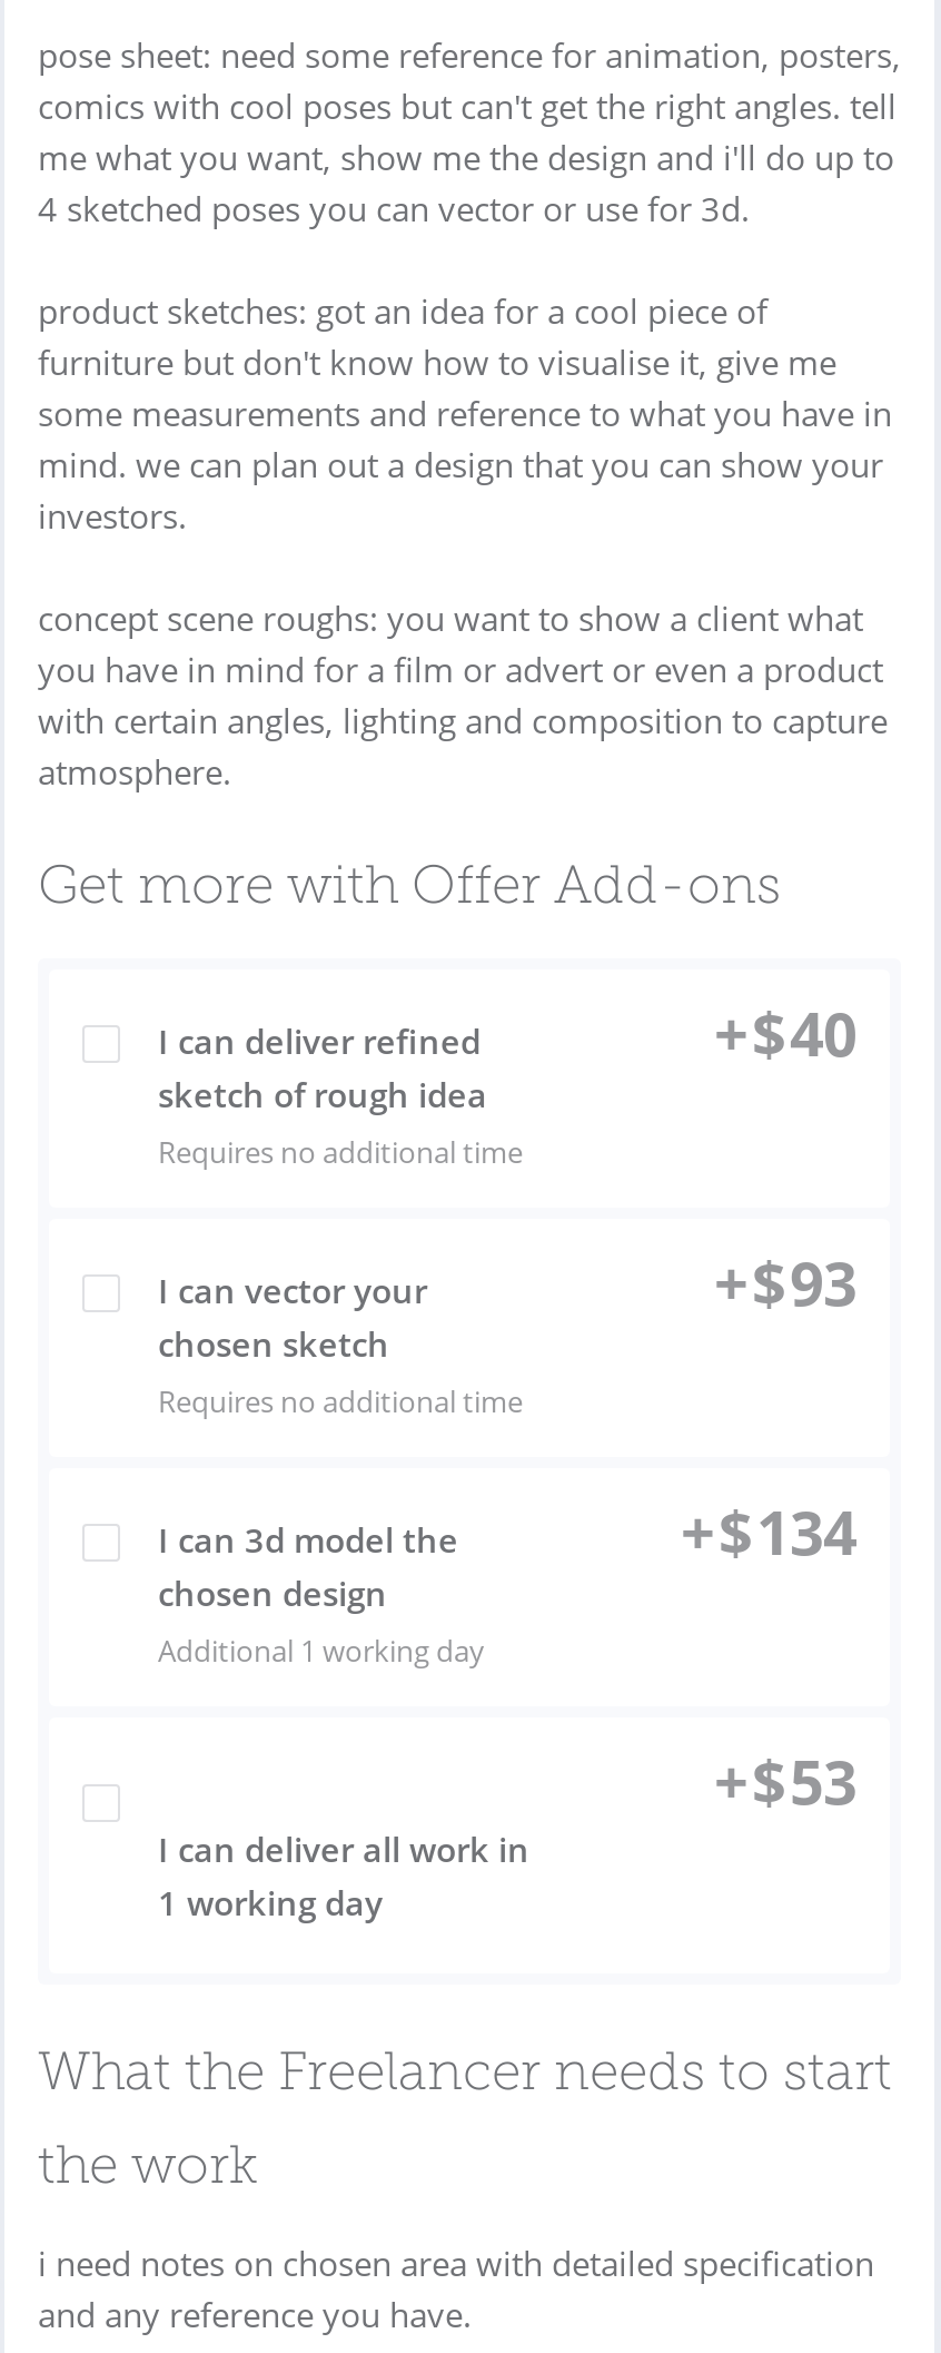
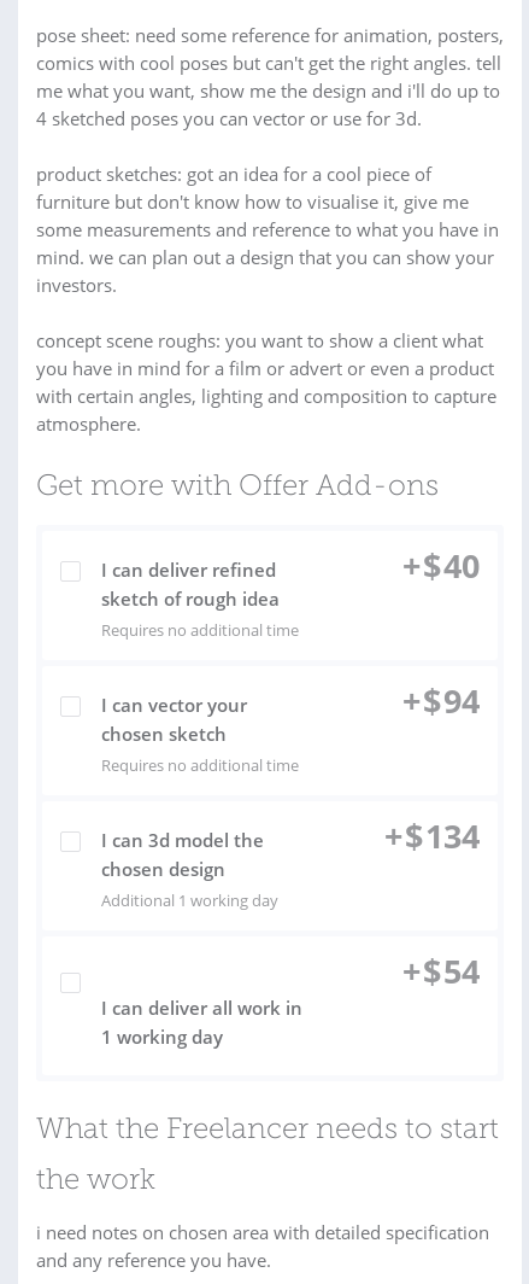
[714,1241,856,1323] + $ 93 -> [402,678,480,723] + $ 94
[714,1740,856,1822] + $ 53 -> [402,949,480,993] + $ 54

